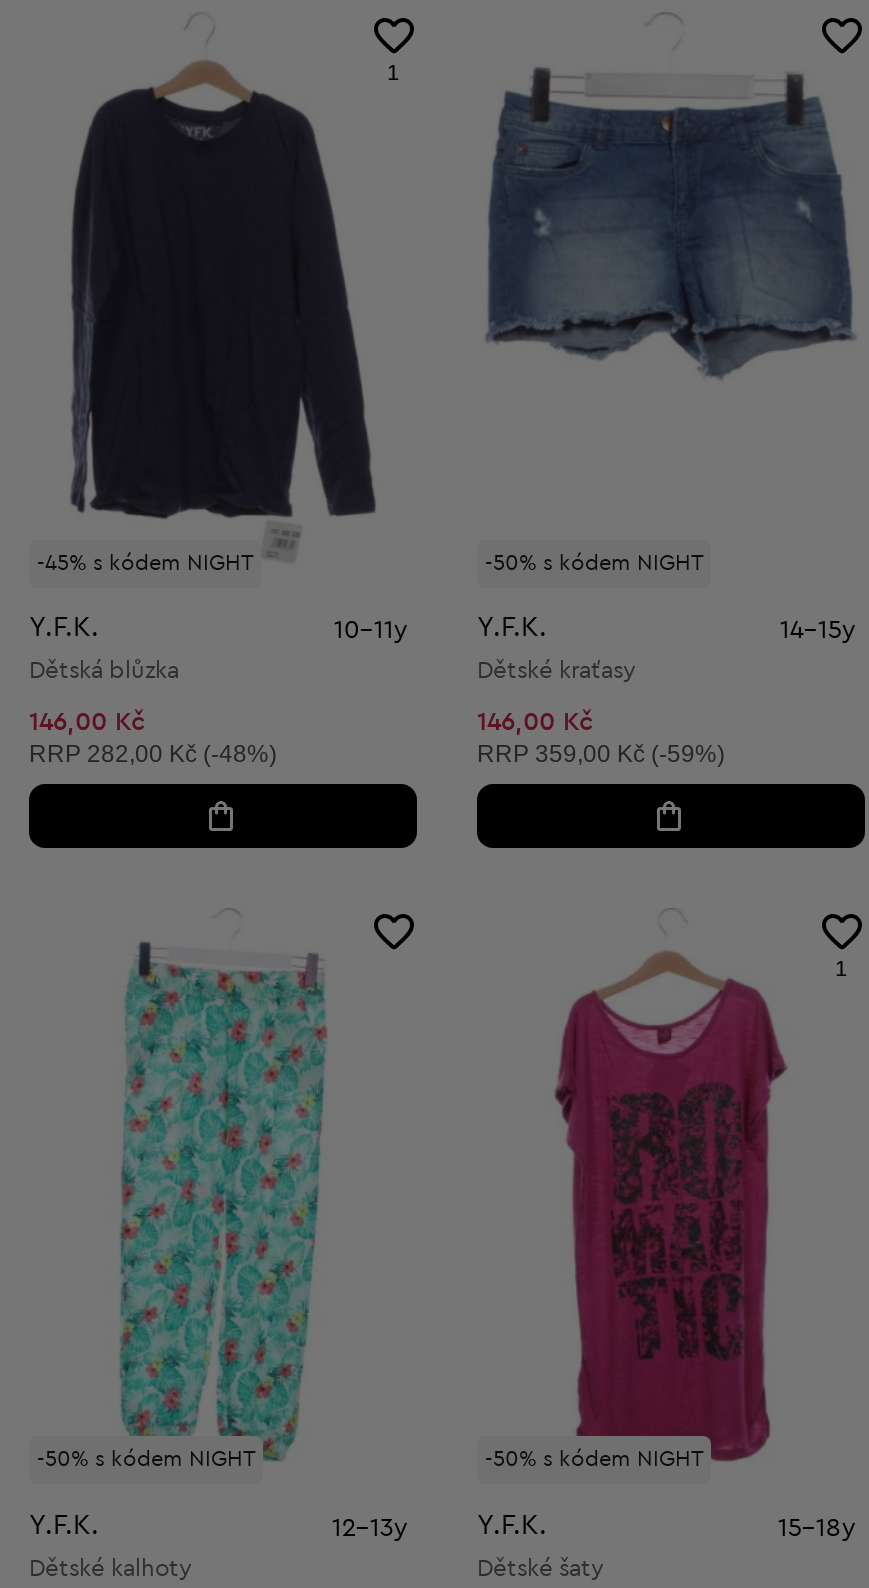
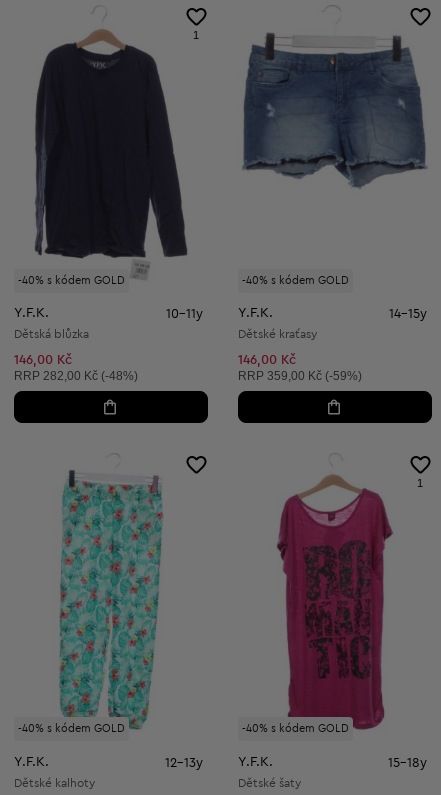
[37,551,253,573] -45% s kódem NIGHT -> [18,275,125,286] -40% s kódem GOLD
[485,551,703,573] -50% s kódem NIGHT -> [242,275,349,286] -40% s kódem GOLD
[37,1448,255,1470] -50% s kódem NIGHT -> [18,723,125,734] -40% s kódem GOLD
[485,1448,703,1470] -50% s kódem NIGHT -> [242,723,349,734] -40% s kódem GOLD

